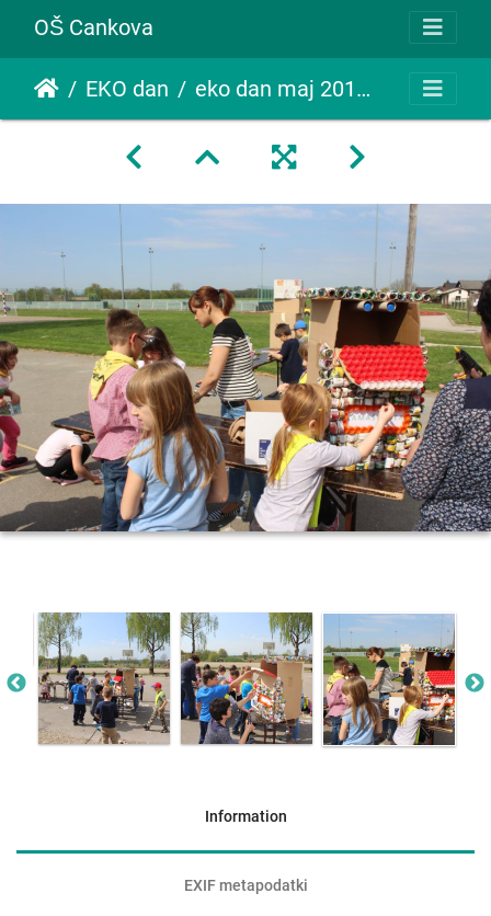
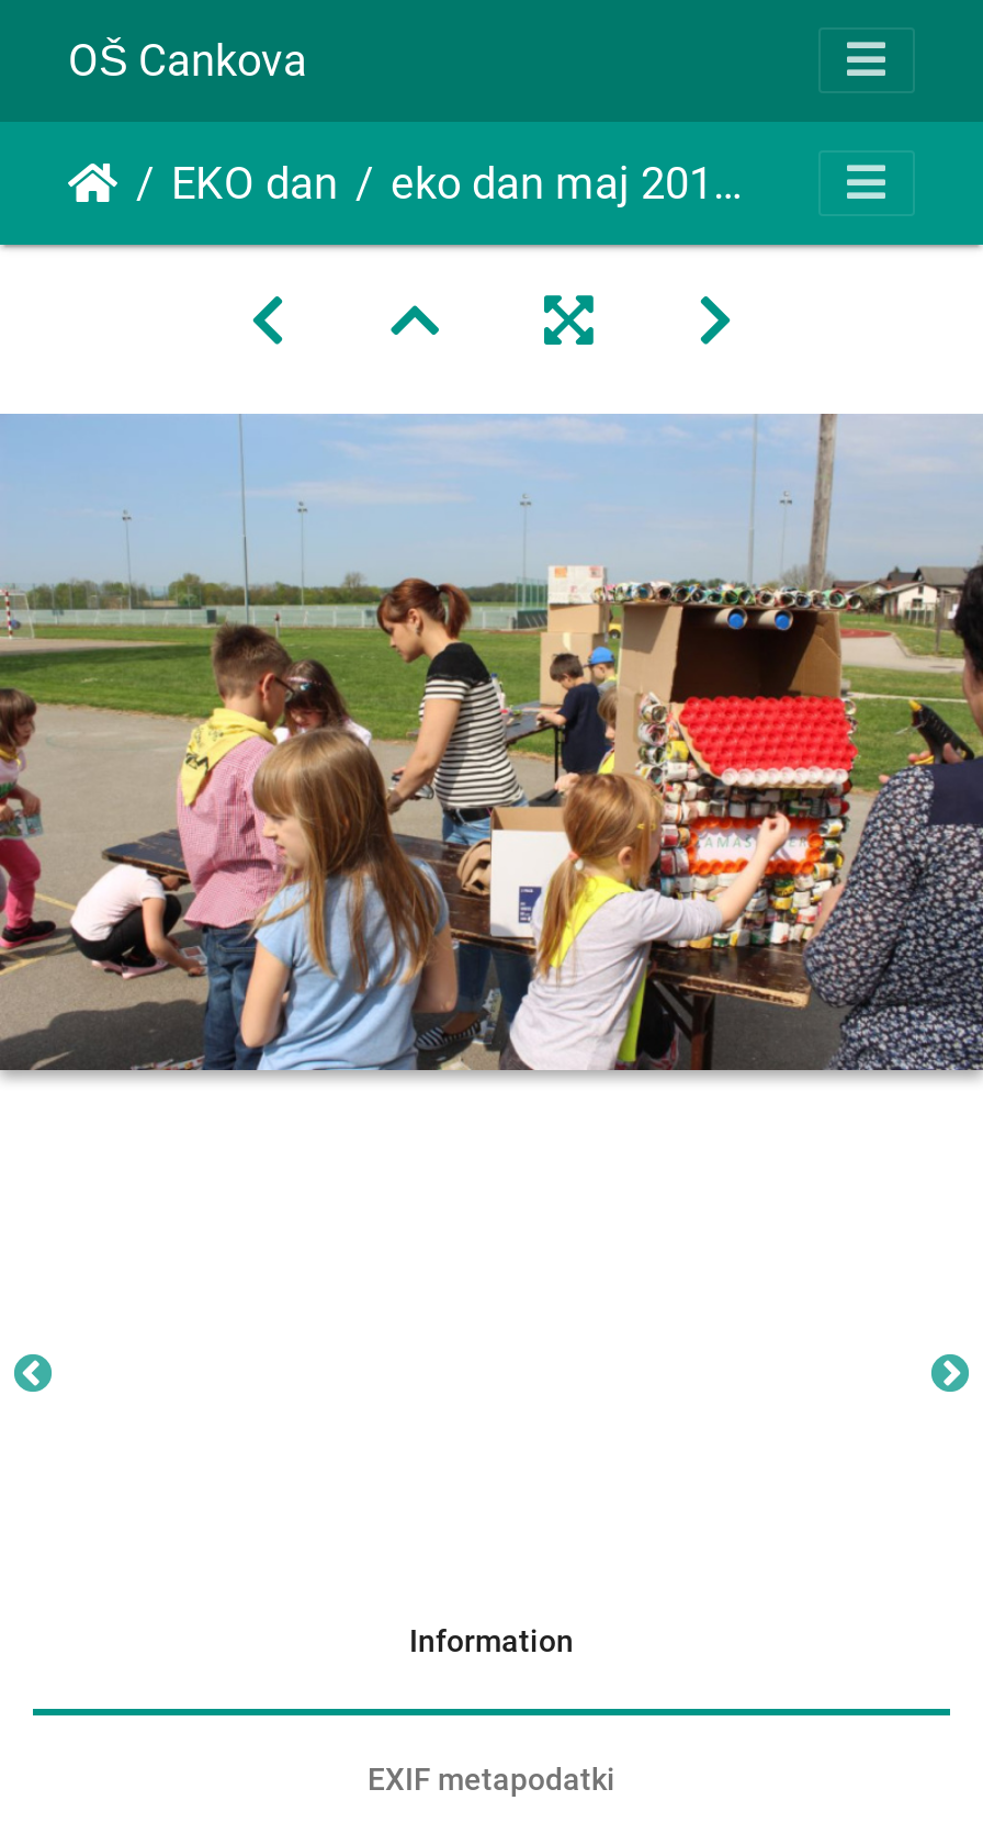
[37,611,171,746] [image] -> none
[180,611,313,746] [image] -> none
[322,612,456,747] [image] -> none

